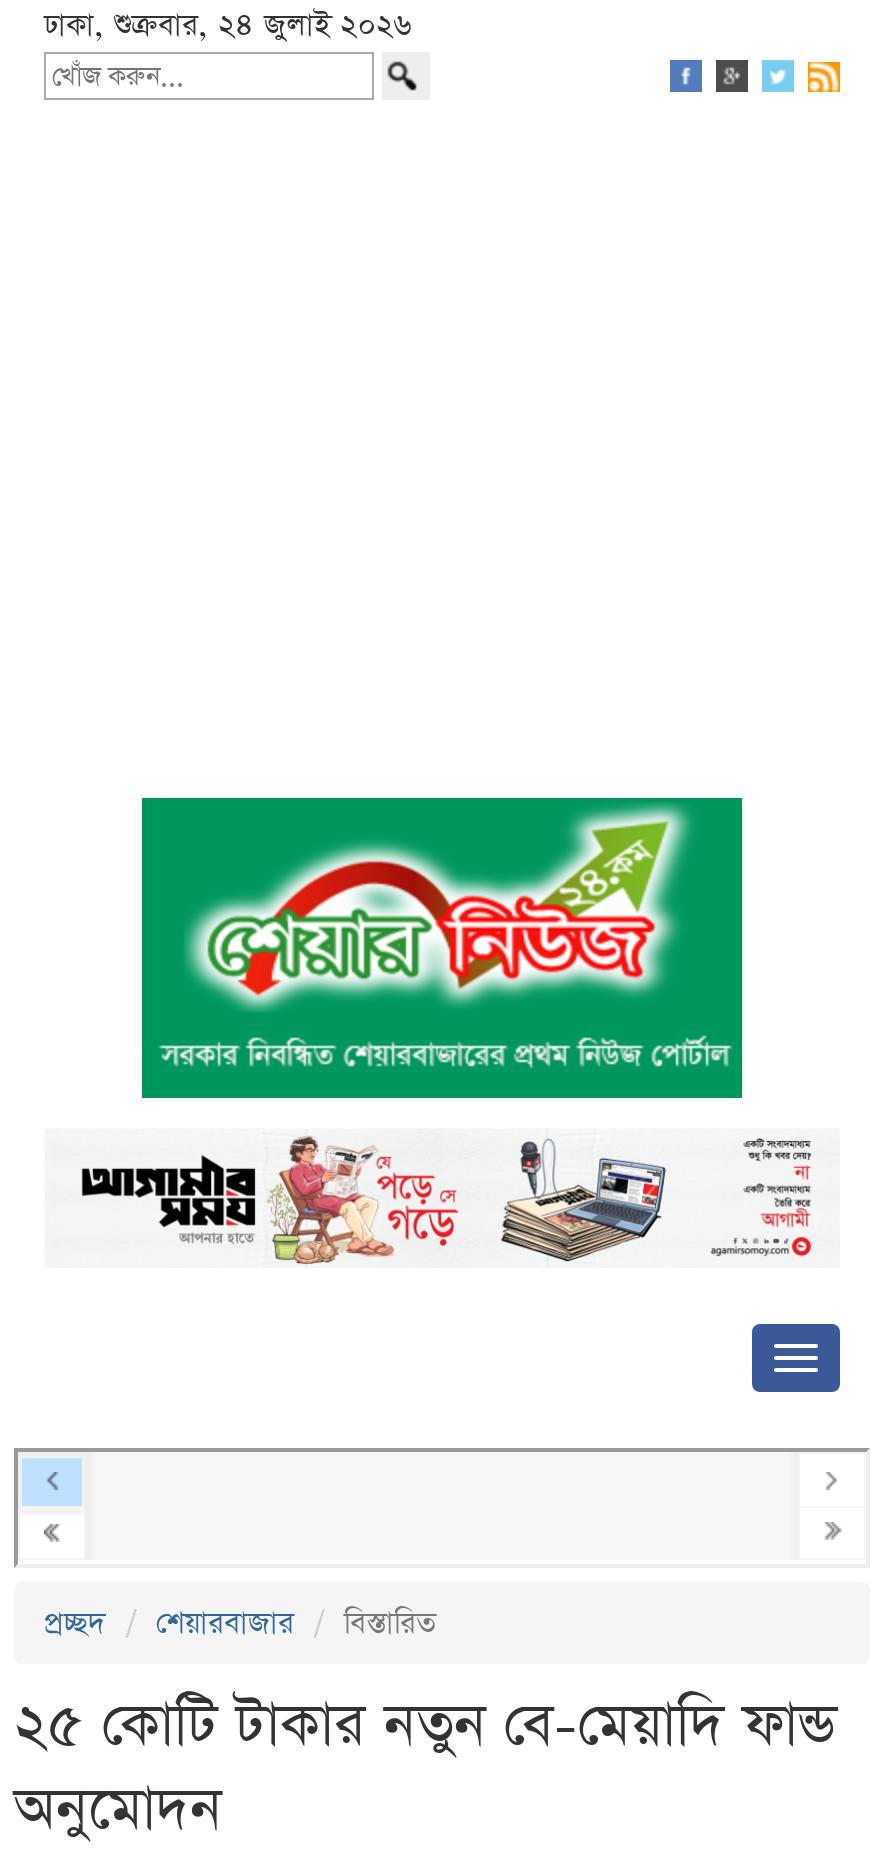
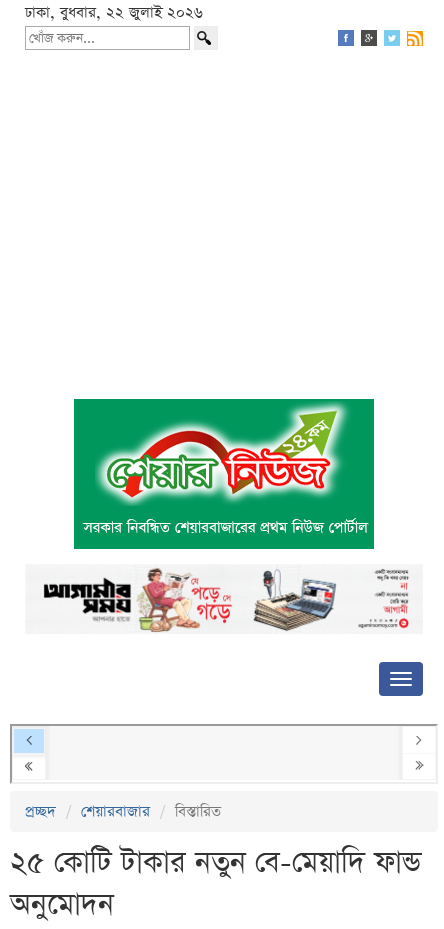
[44,4,412,46] ঢাকা, শুক্রবার, ২৪ জুলাই ২০২৬ -> [25,2,203,23] ঢাকা, বুধবার, ২২ জুলাই ২০২৬

